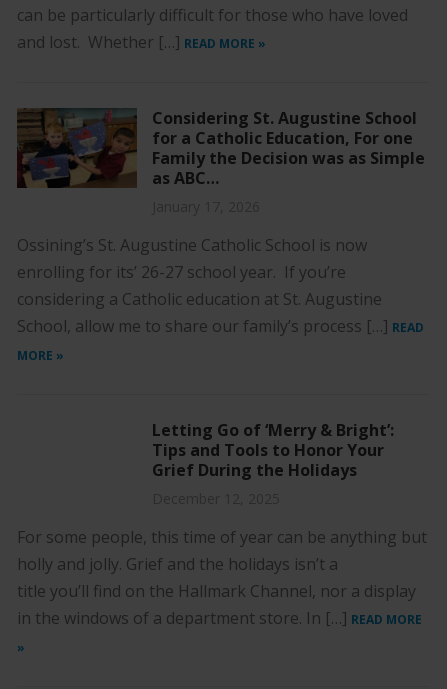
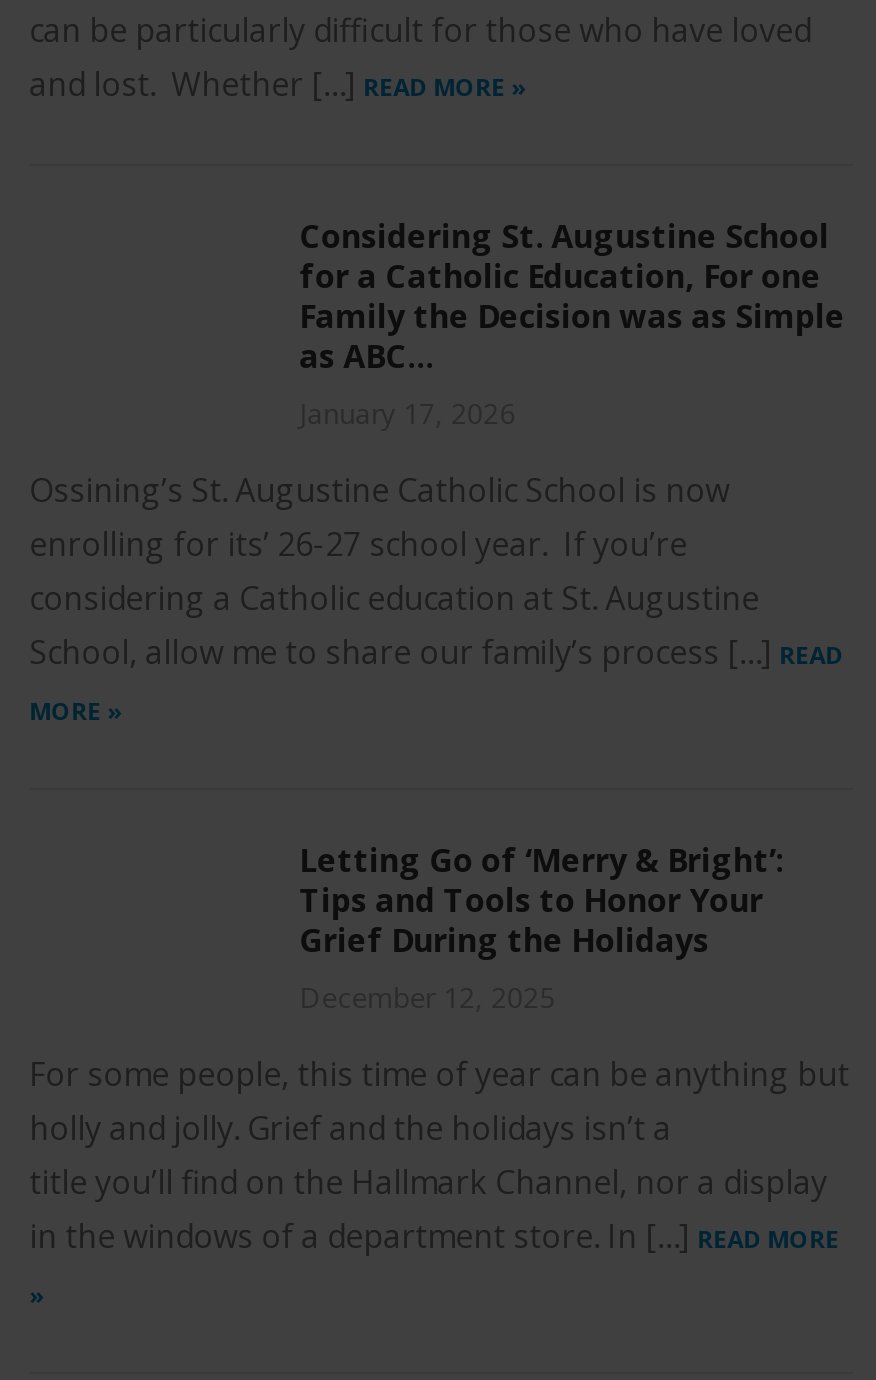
[16,107,138,189] [image] -> none

